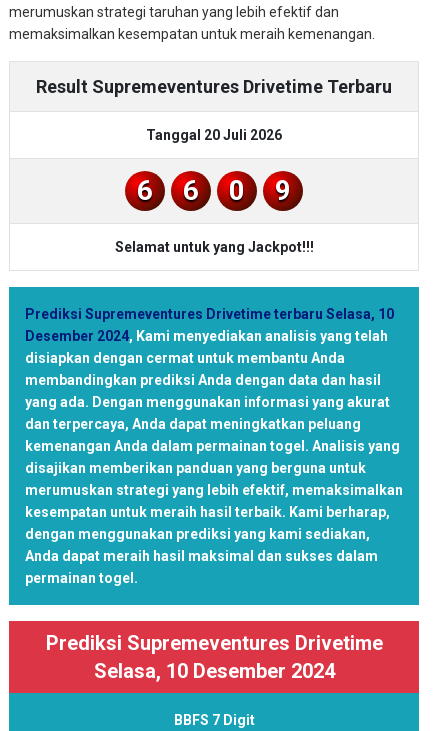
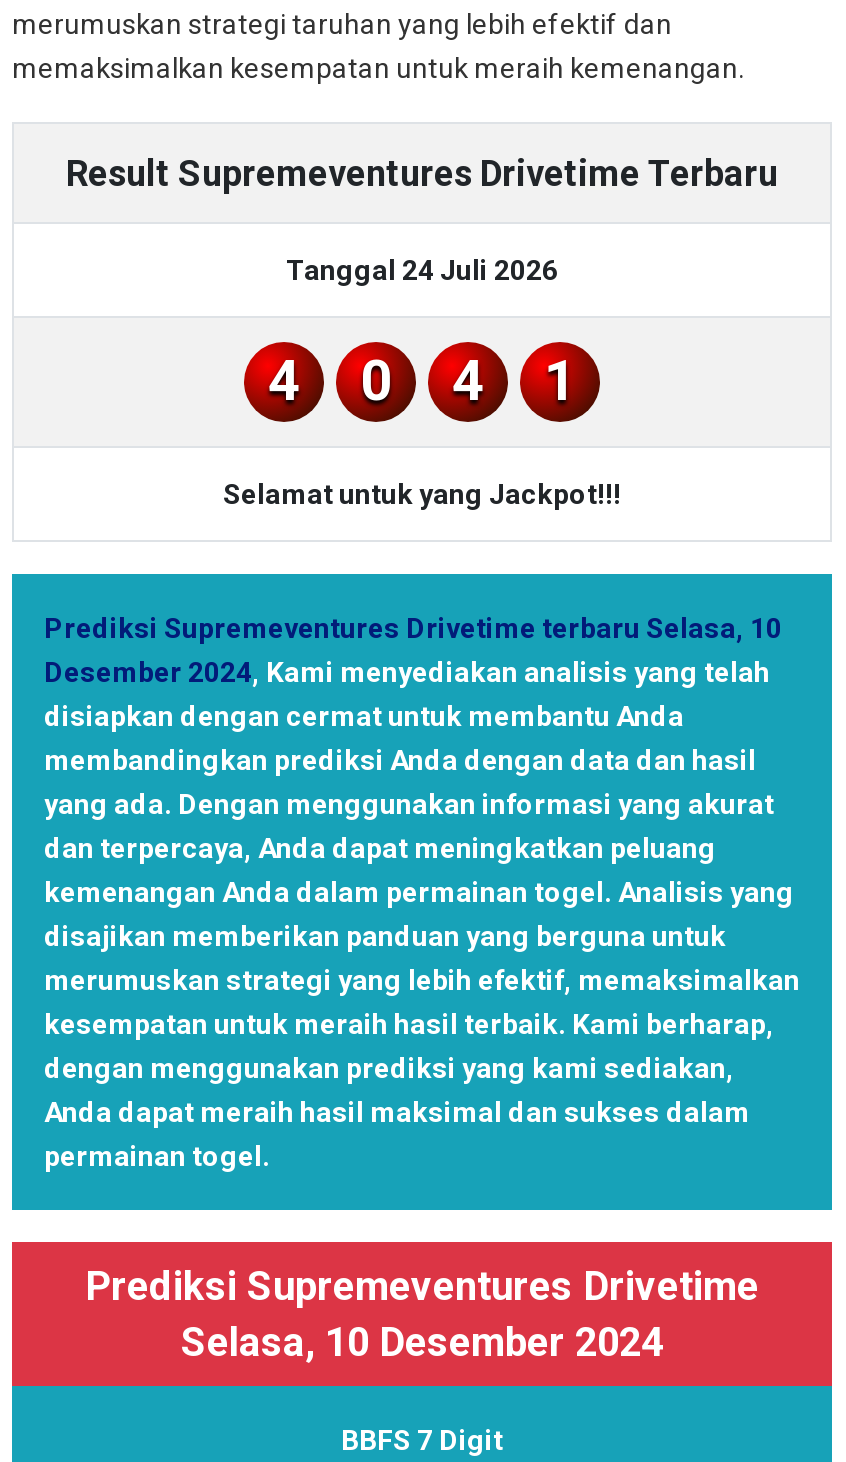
[146,127,282,143] Tanggal 20 Juli 2026 -> [286,253,558,285] Tanggal 24 Juli 2026
[137,174,199,207] 6 | 6 -> [268,347,300,413] 4
[275,174,291,207] 9 -> [452,347,576,413] 4 | 1

